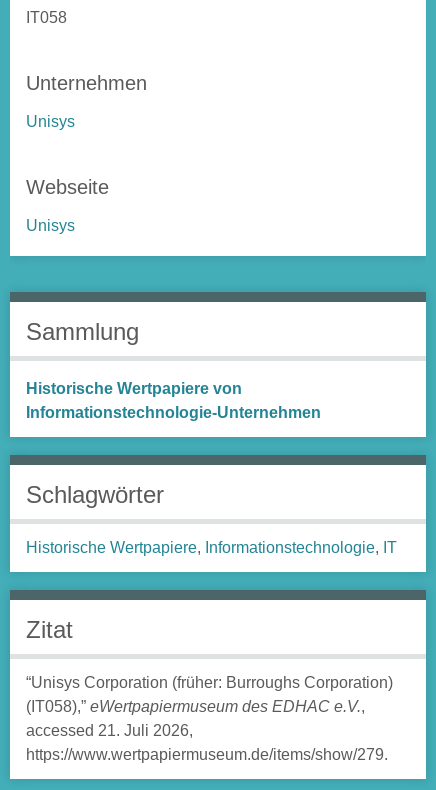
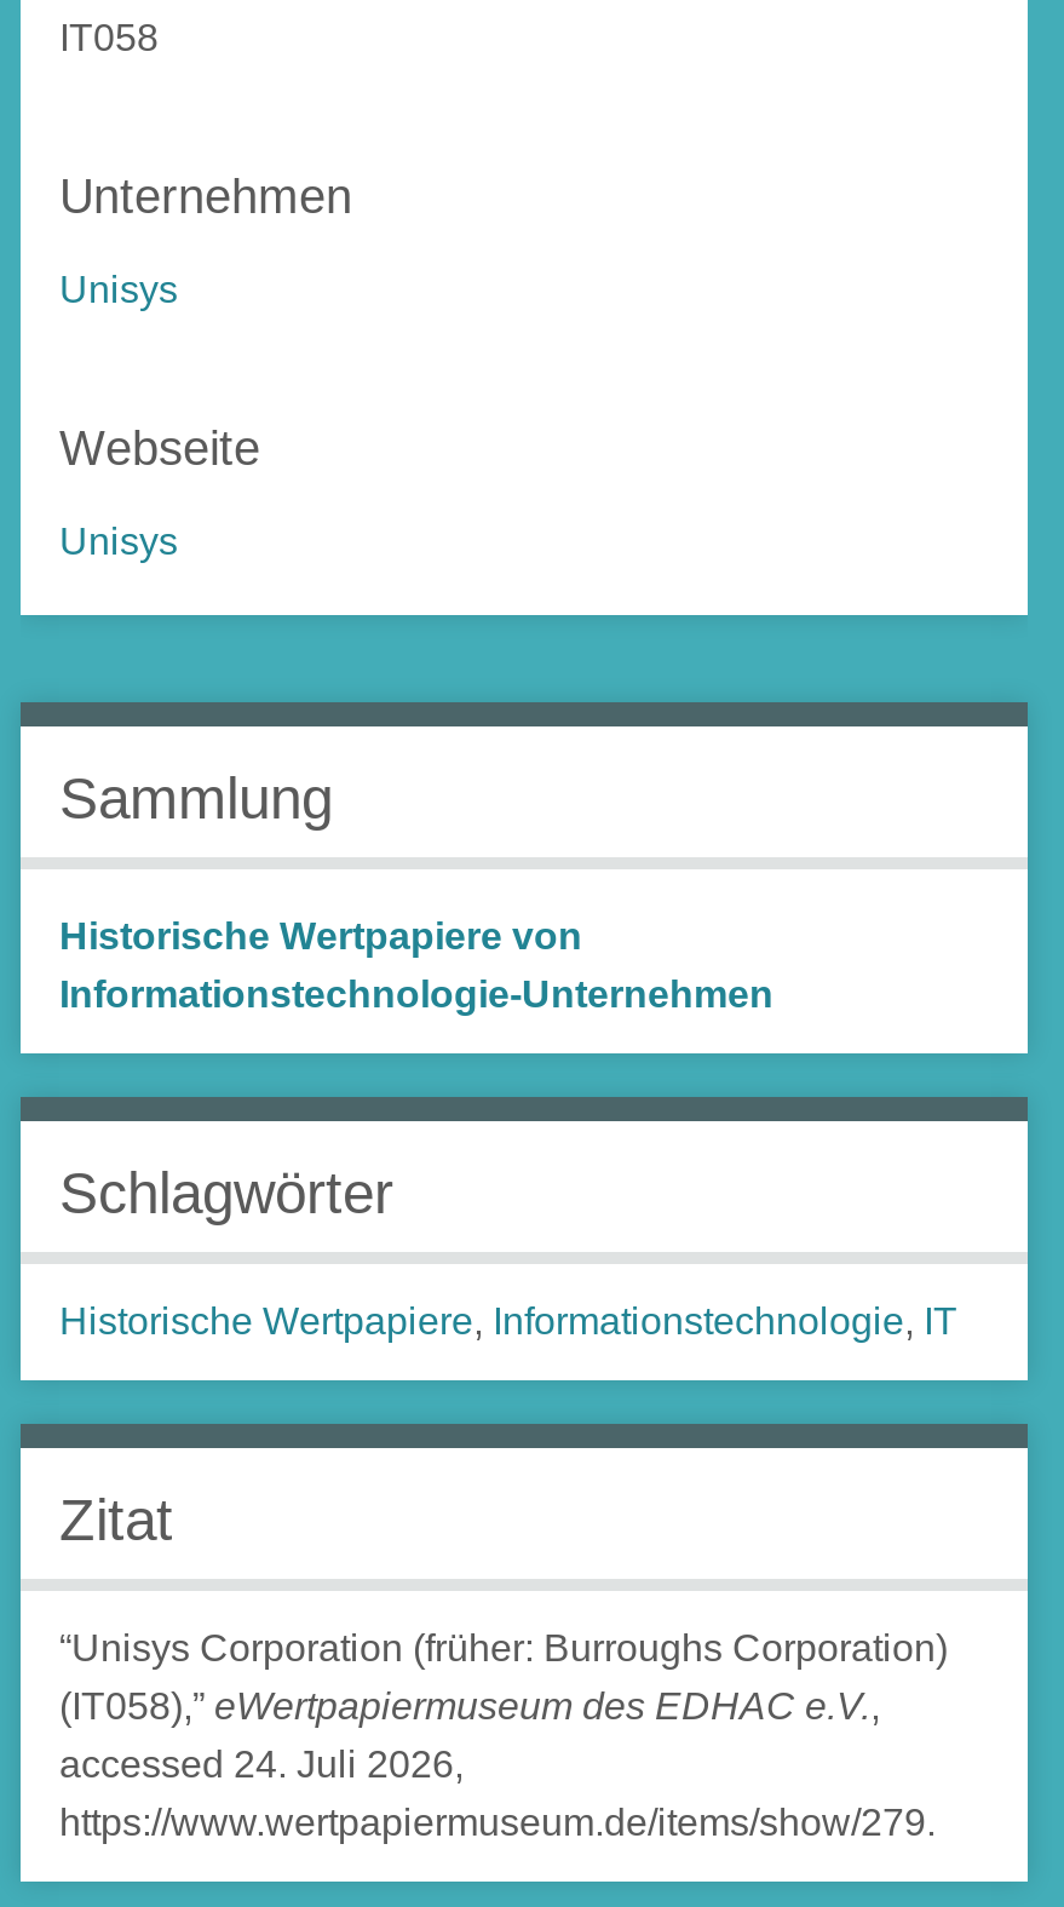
[26,722,193,739] accessed 21. Juli 2026, -> [59,1744,464,1785] accessed 24. Juli 2026,

